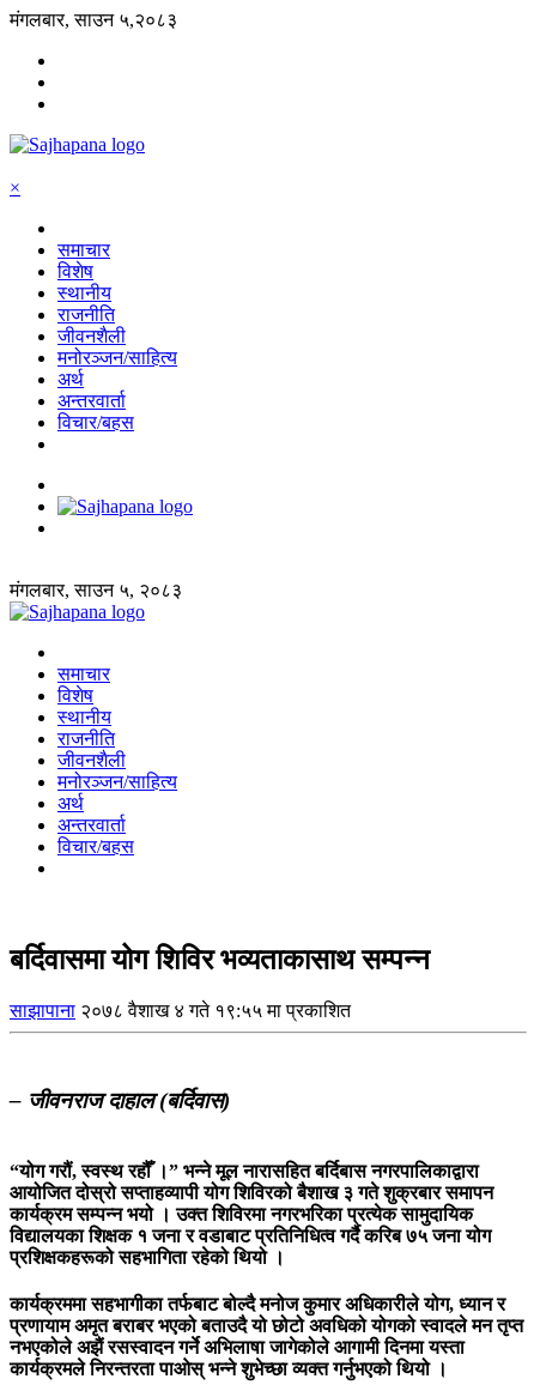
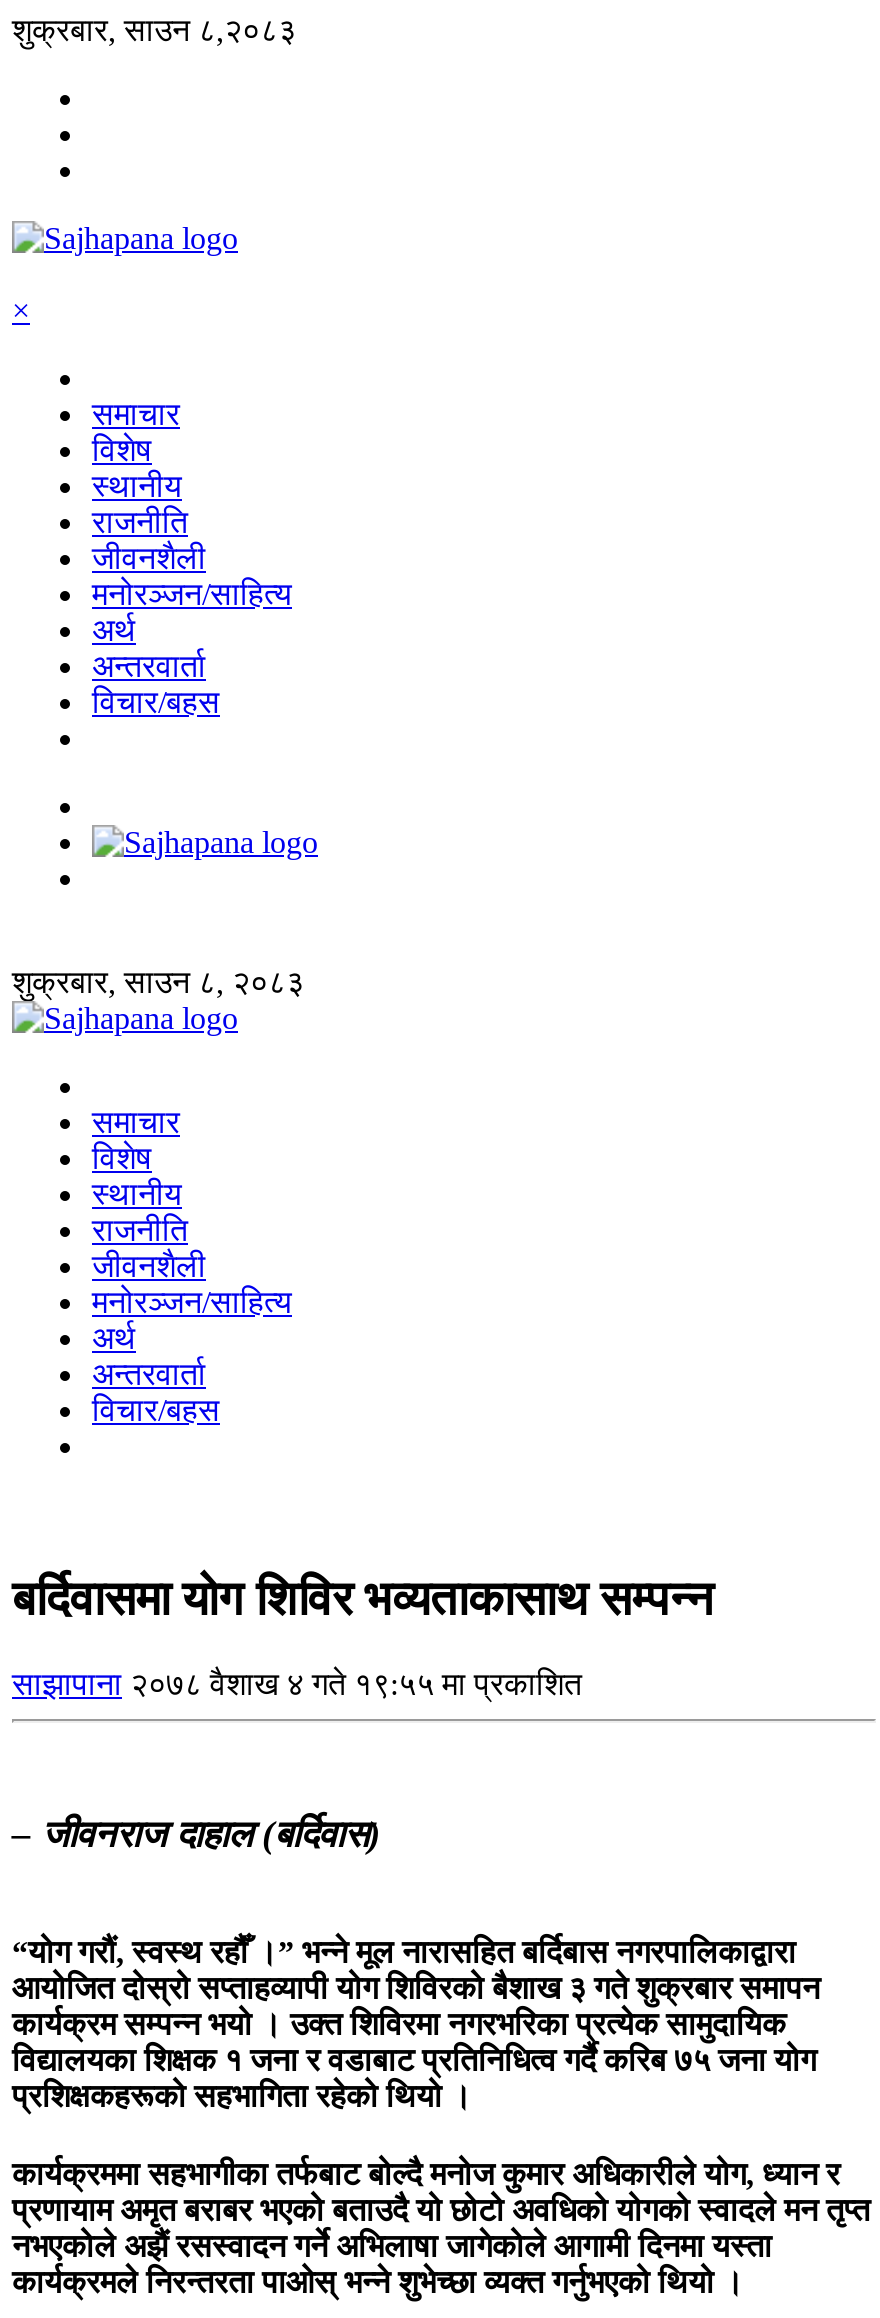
[10,10,177,30] मंगलबार, साउन ५,२०८३ -> [12,13,296,47] शुक्रबार, साउन ८,२०८३
[10,580,182,600] मंगलबार, साउन ५, २०८३ -> [12,965,304,999] शुक्रबार, साउन ८, २०८३

